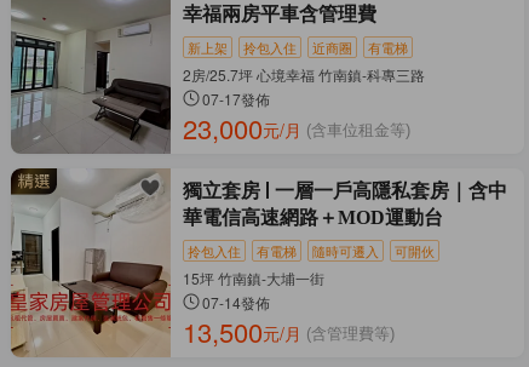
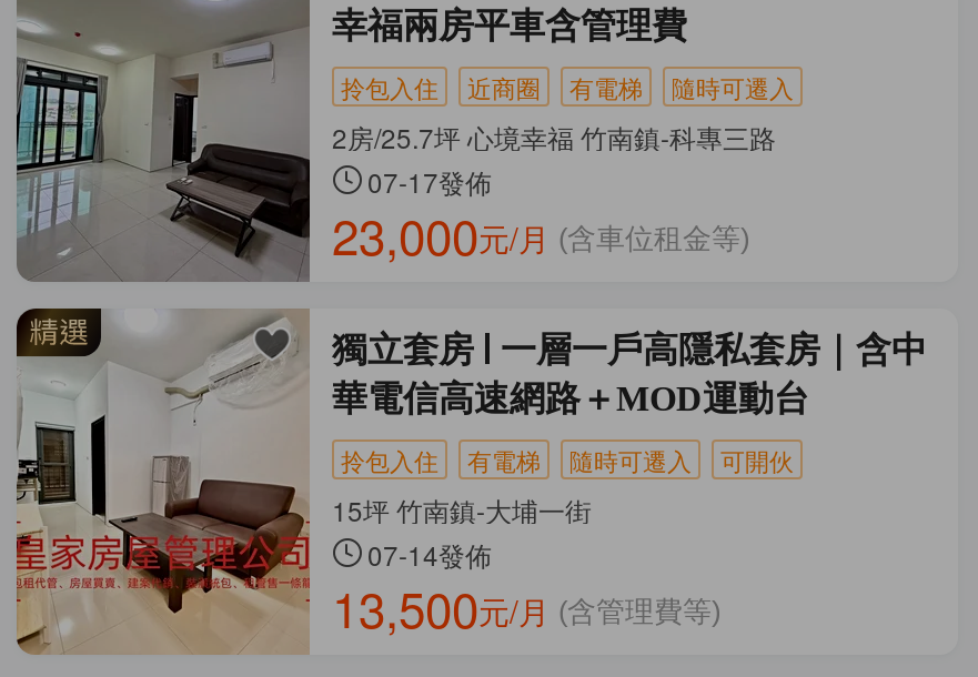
[188,37,228,56] 新上架 -> none
none -> [672,68,794,103] 隨時可遷入

